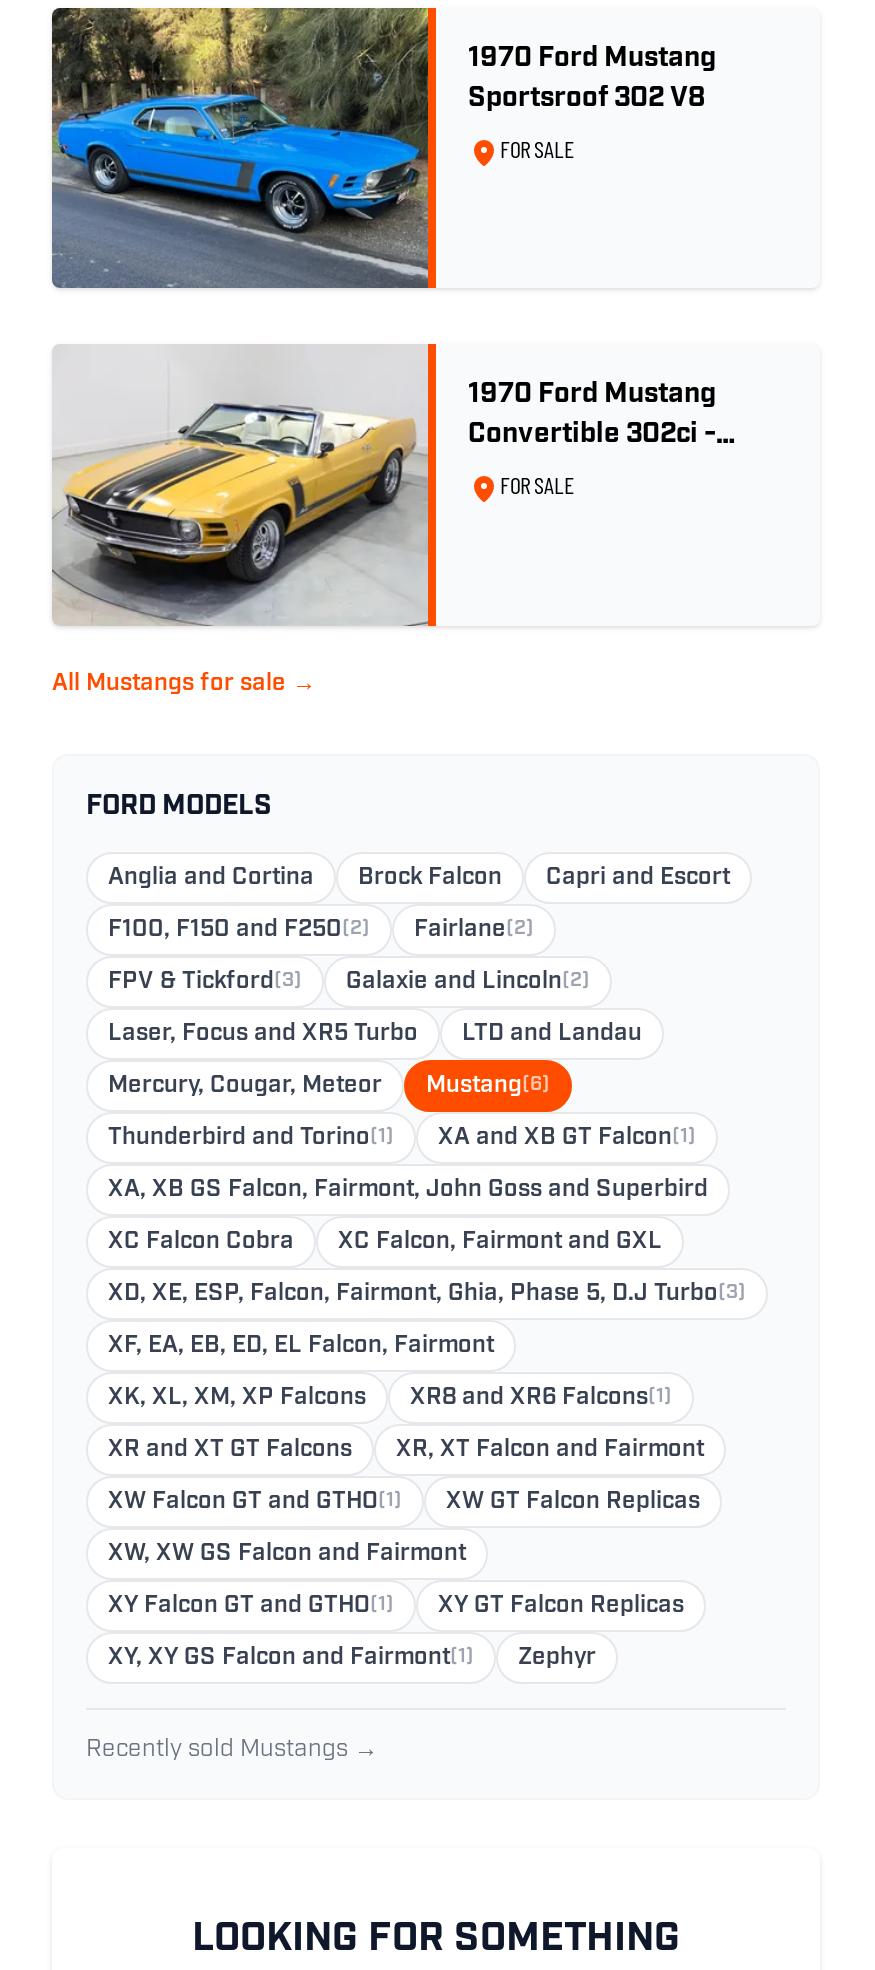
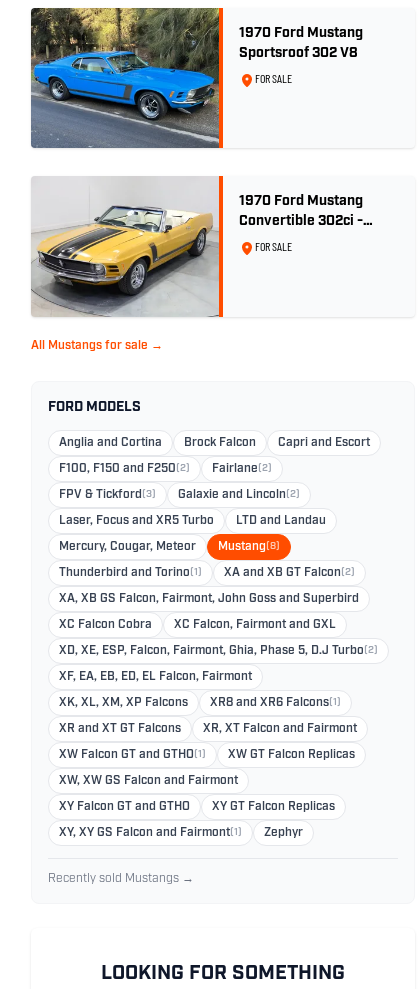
[108,1075,550,1099] Mercury, Cougar, Meteor Mustang(6) -> [59,541,280,553] Mercury, Cougar, Meteor Mustang(8)
[438,1127,696,1151] XA and XB GT Falcon(1) -> [224,567,355,579] XA and XB GT Falcon(2)
[108,1283,746,1307] XD, XE, ESP, Falcon, Fairmont, Ghia, Phase 5, D.J Turbo(3) -> [59,645,378,657] XD, XE, ESP, Falcon, Fairmont, Ghia, Phase 5, D.J Turbo(2)
[108,1595,394,1619] XY Falcon GT and GTHO(1) -> [59,801,190,813] XY Falcon GT and GTHO

